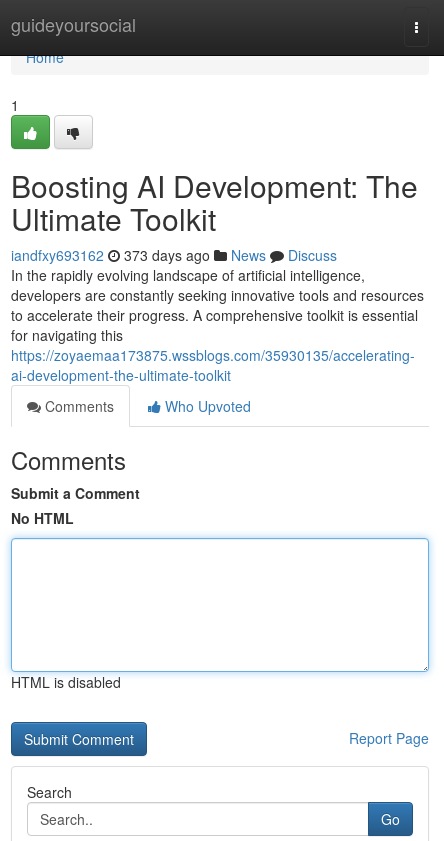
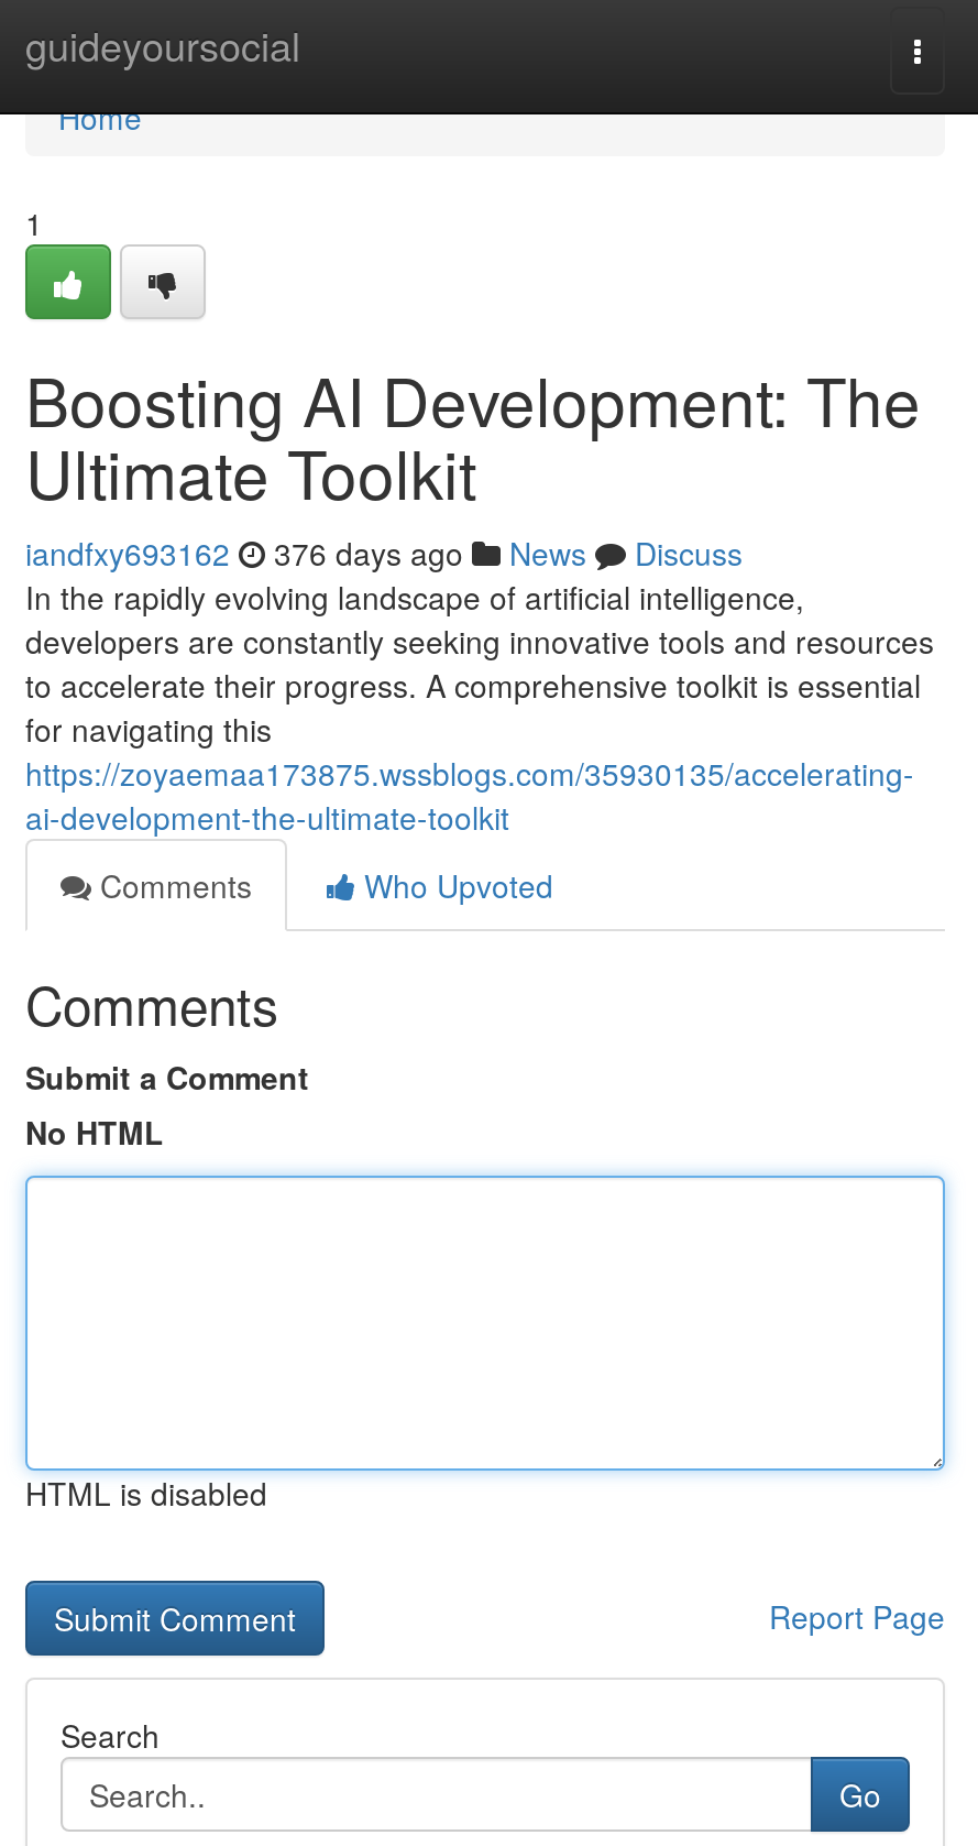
[11,245,337,265] iandfxy693162 373 days ago News Discuss -> [25,531,743,575] iandfxy693162 376 days ago News Discuss

